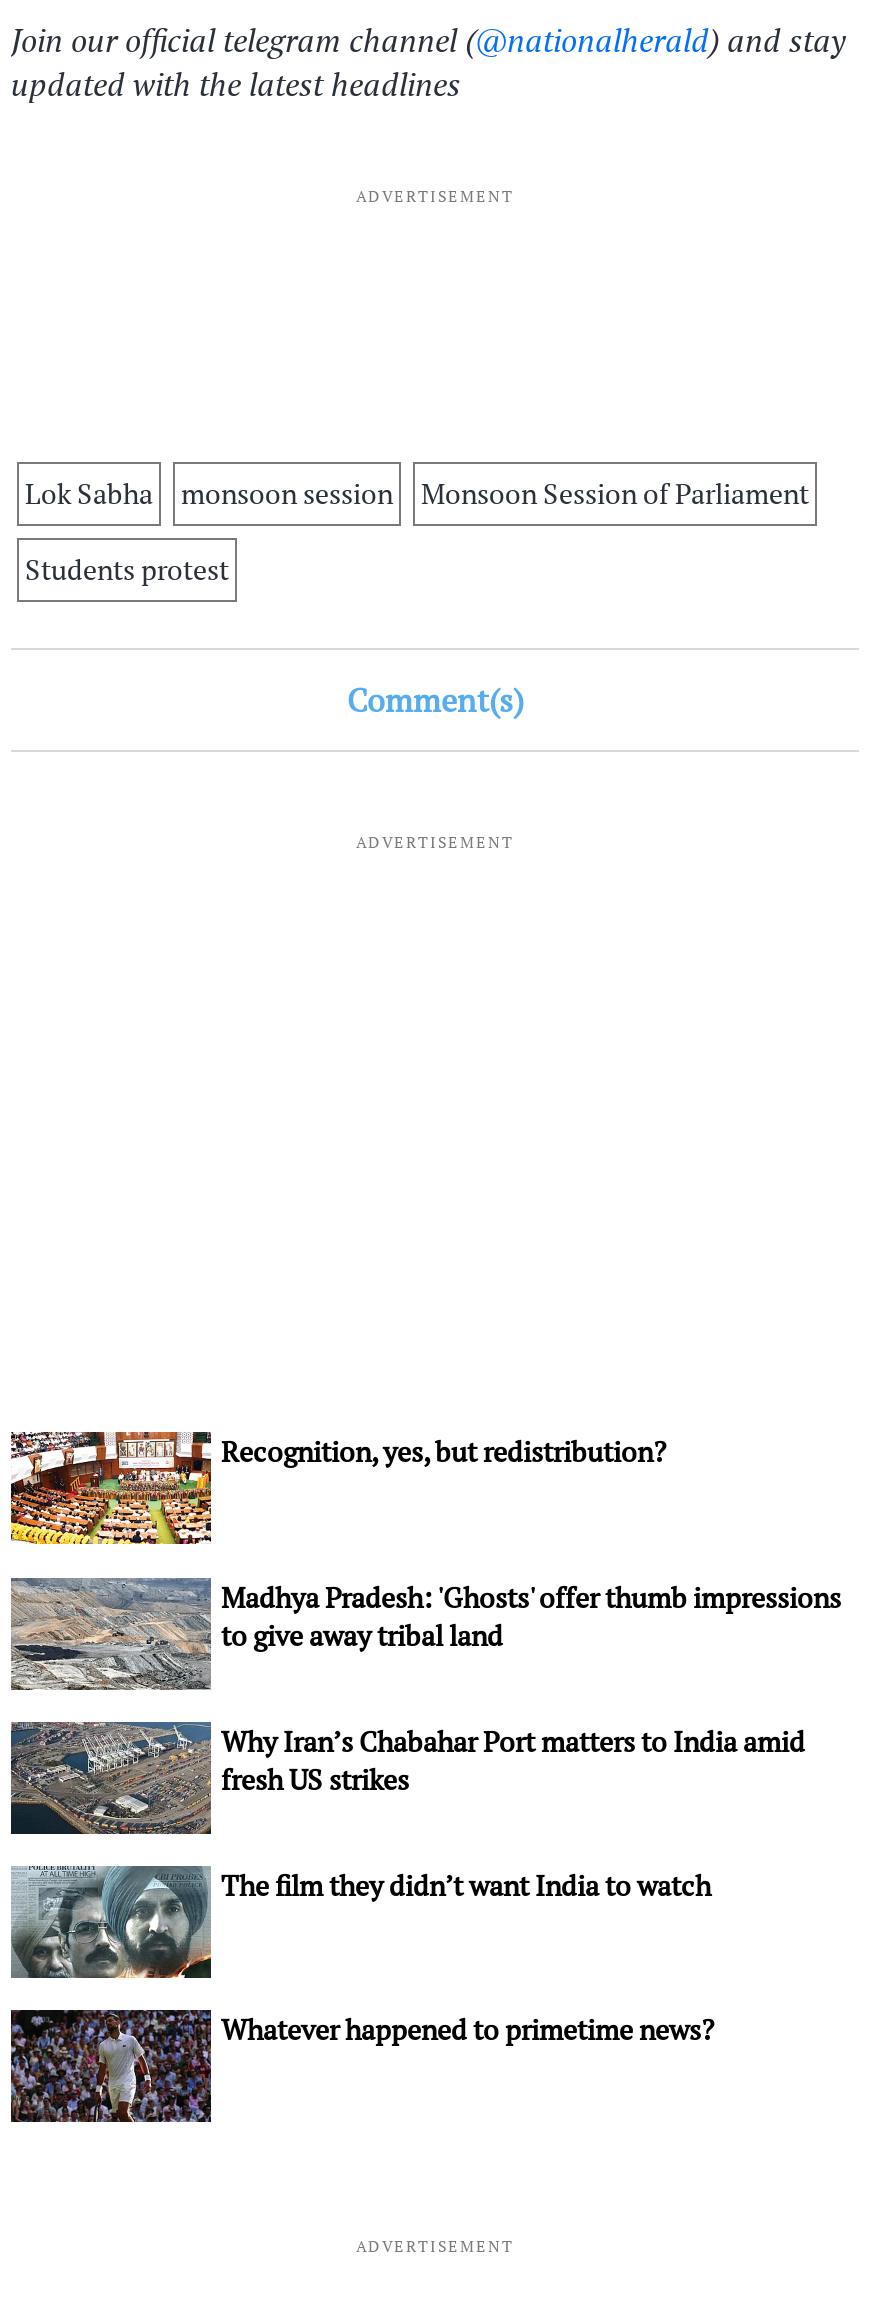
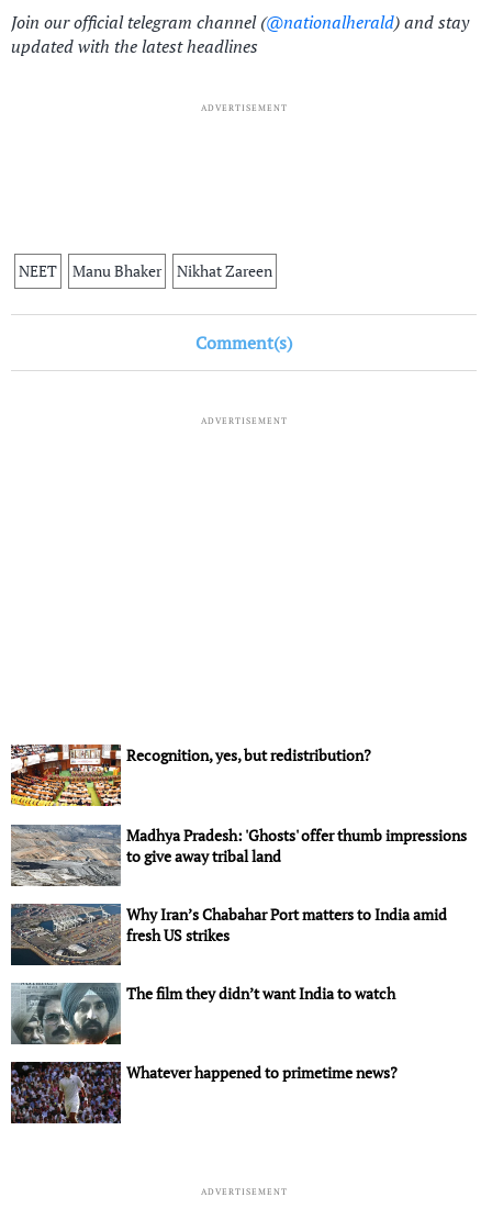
[25,474,809,588] Lok Sabha | monsoon session | Monsoon Session of Parliament | Students protest -> [19,260,272,281] NEET | Manu Bhaker | Nikhat Zareen

